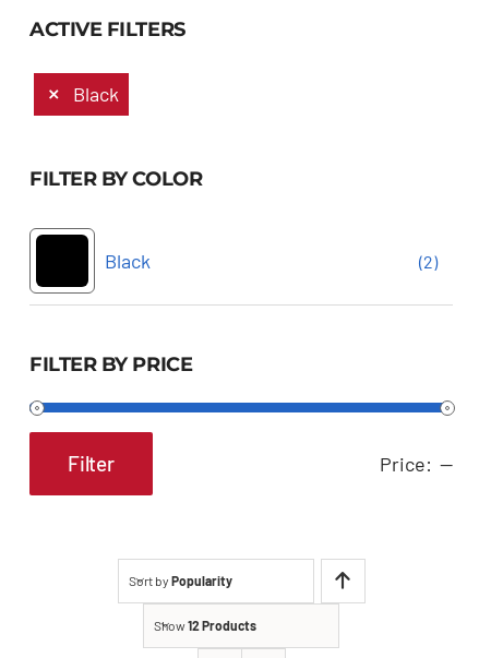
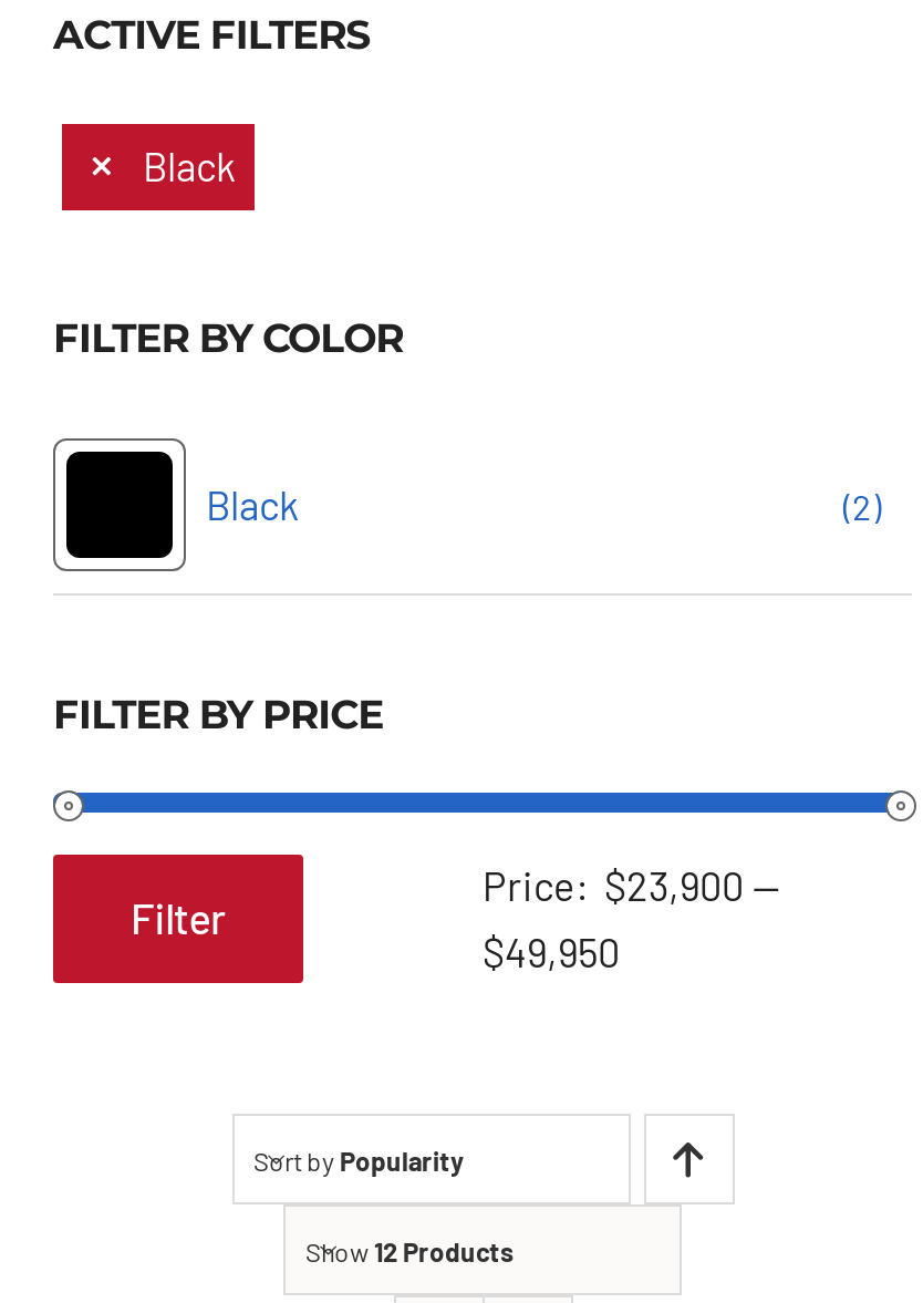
[380,452,453,476] Price: — -> [483,861,779,976] Price: $23,900 — | $49,950

